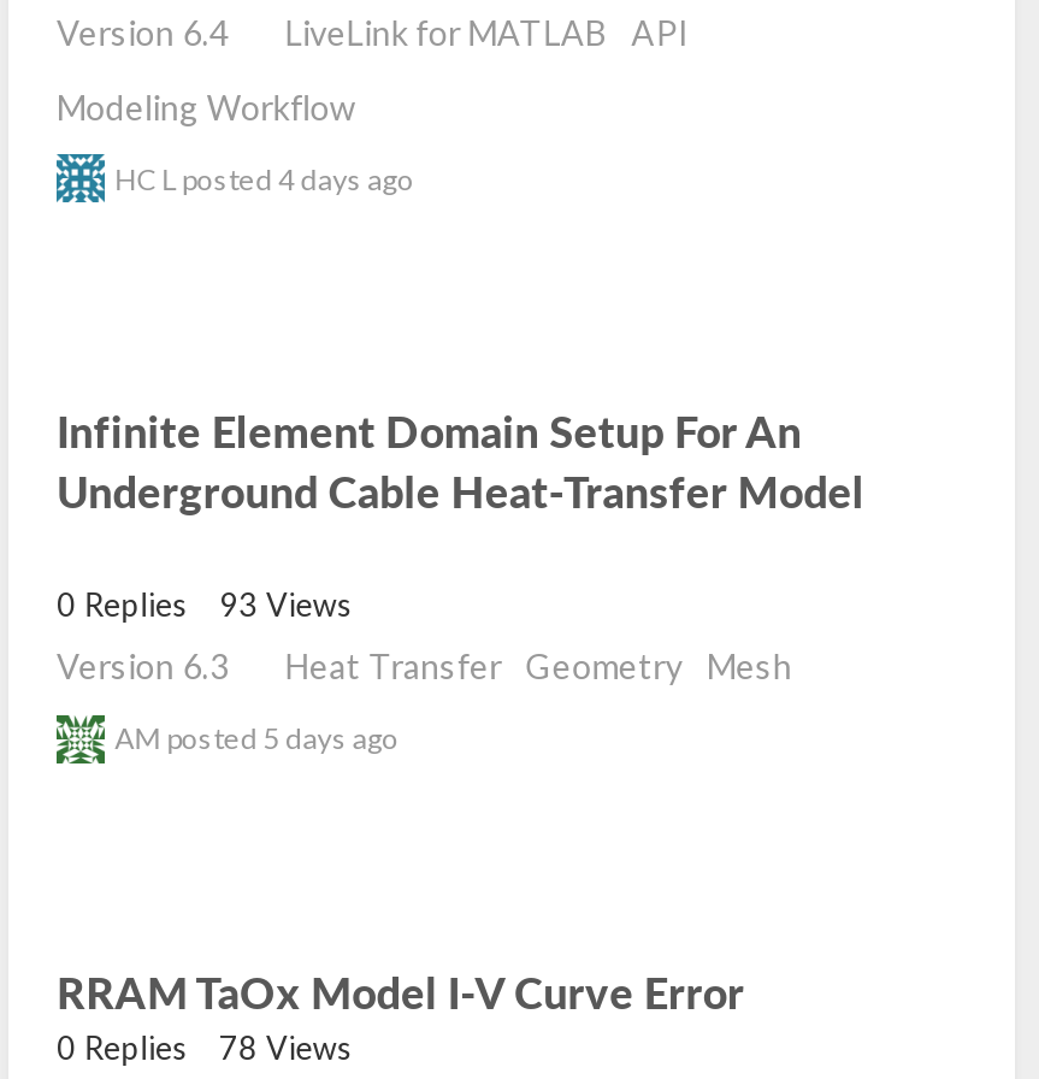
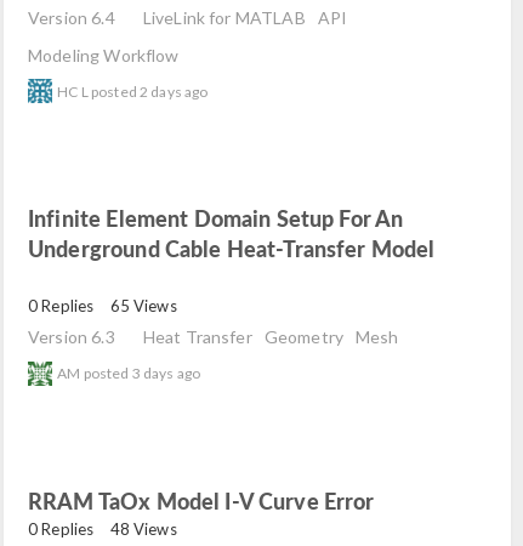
[115,161,414,197] HC L posted 4 days ago -> [57,83,208,101] HC L posted 2 days ago
[57,586,352,625] 0 Replies 93 Views -> [28,297,177,316] 0 Replies 65 Views
[115,721,399,757] AM posted 5 days ago -> [57,365,200,383] AM posted 3 days ago
[57,1028,352,1067] 0 Replies 78 Views -> [28,519,177,539] 0 Replies 48 Views

